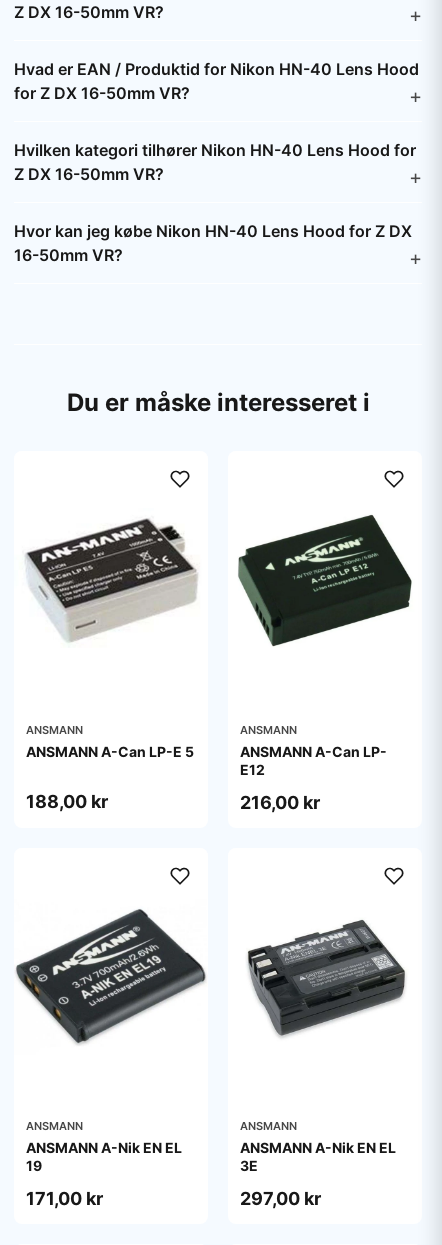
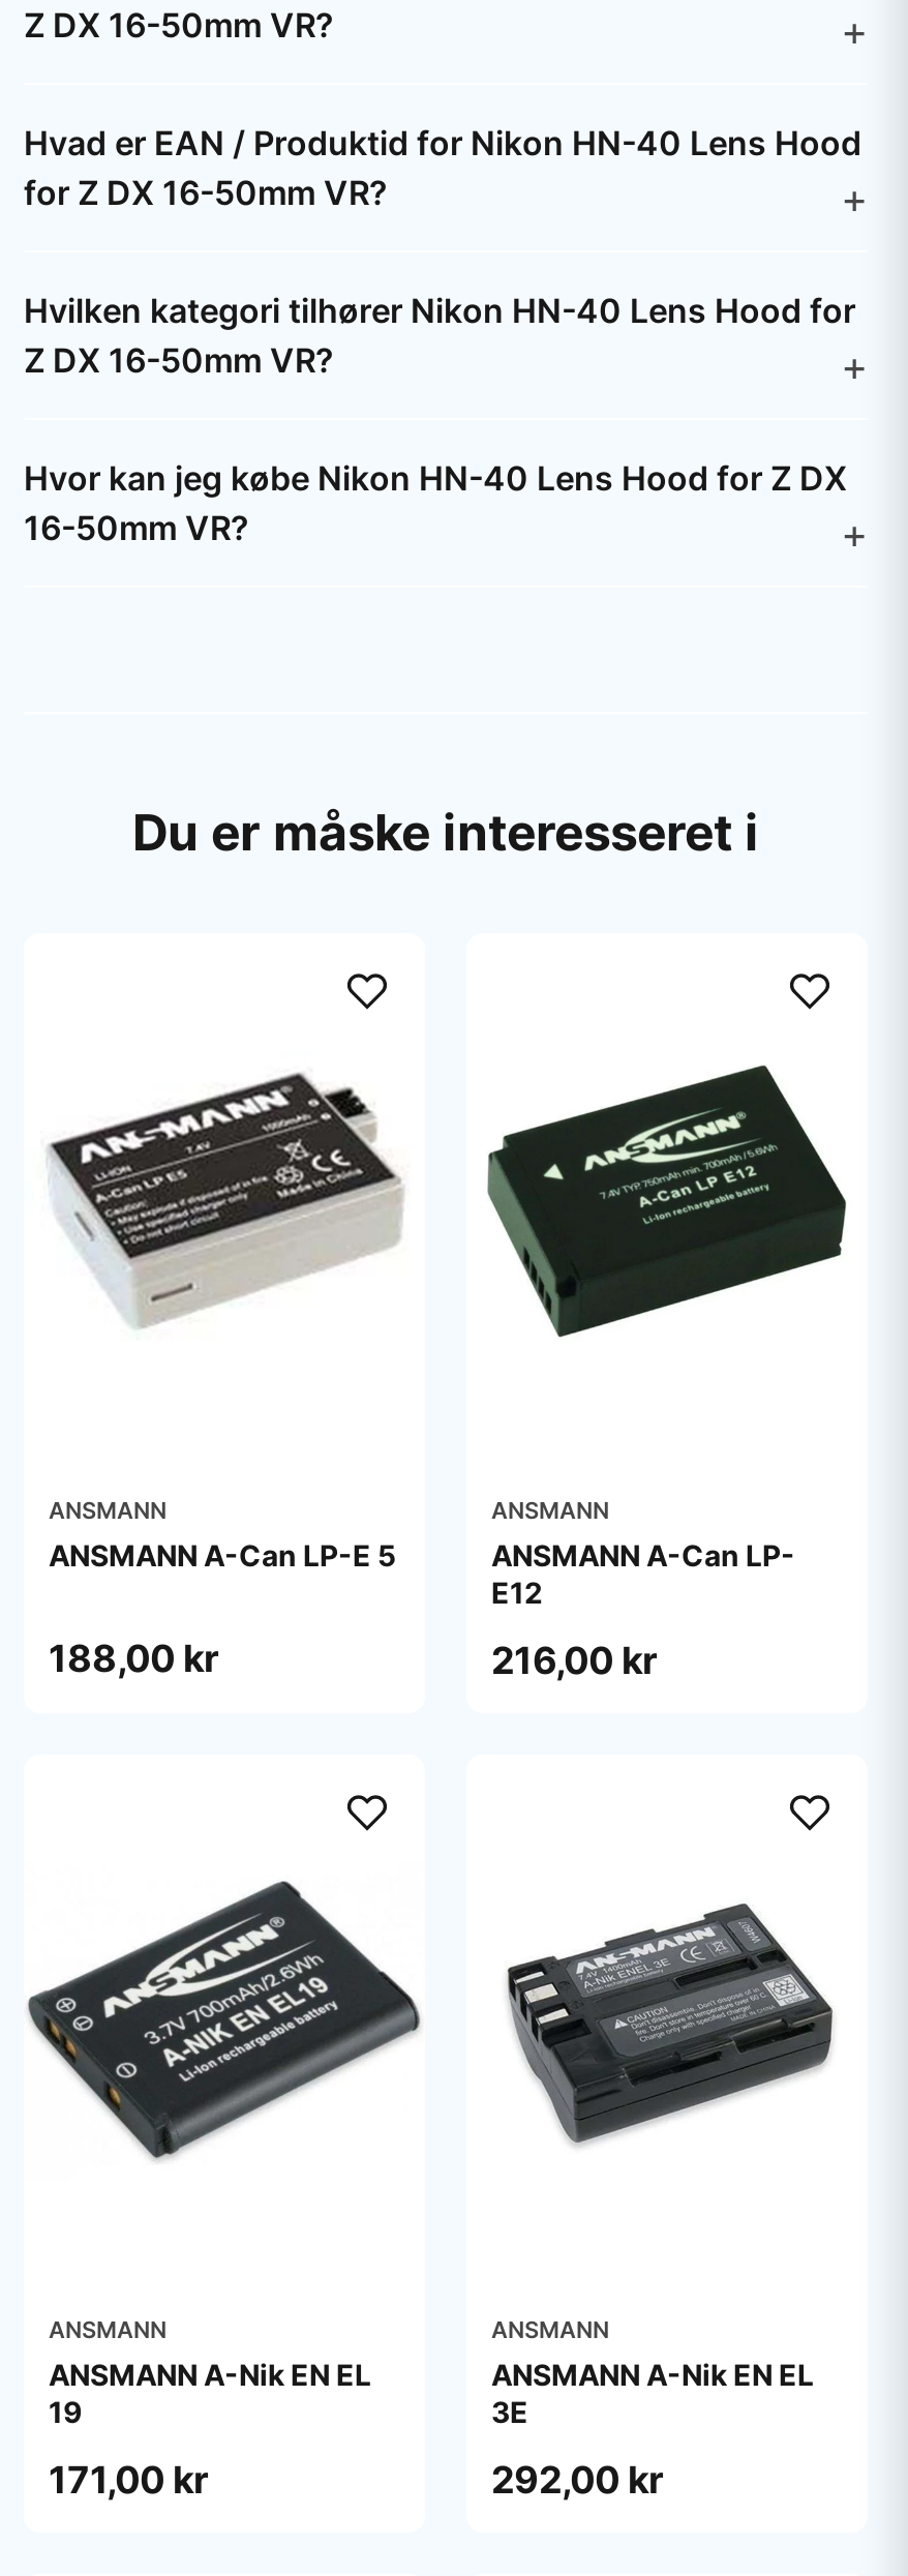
[240,1188,321,1209] 297,00 kr -> [491,2459,663,2502] 292,00 kr

